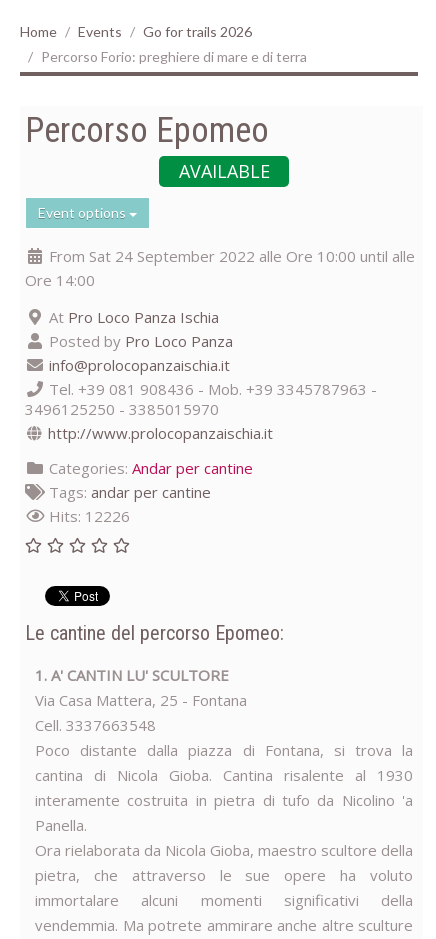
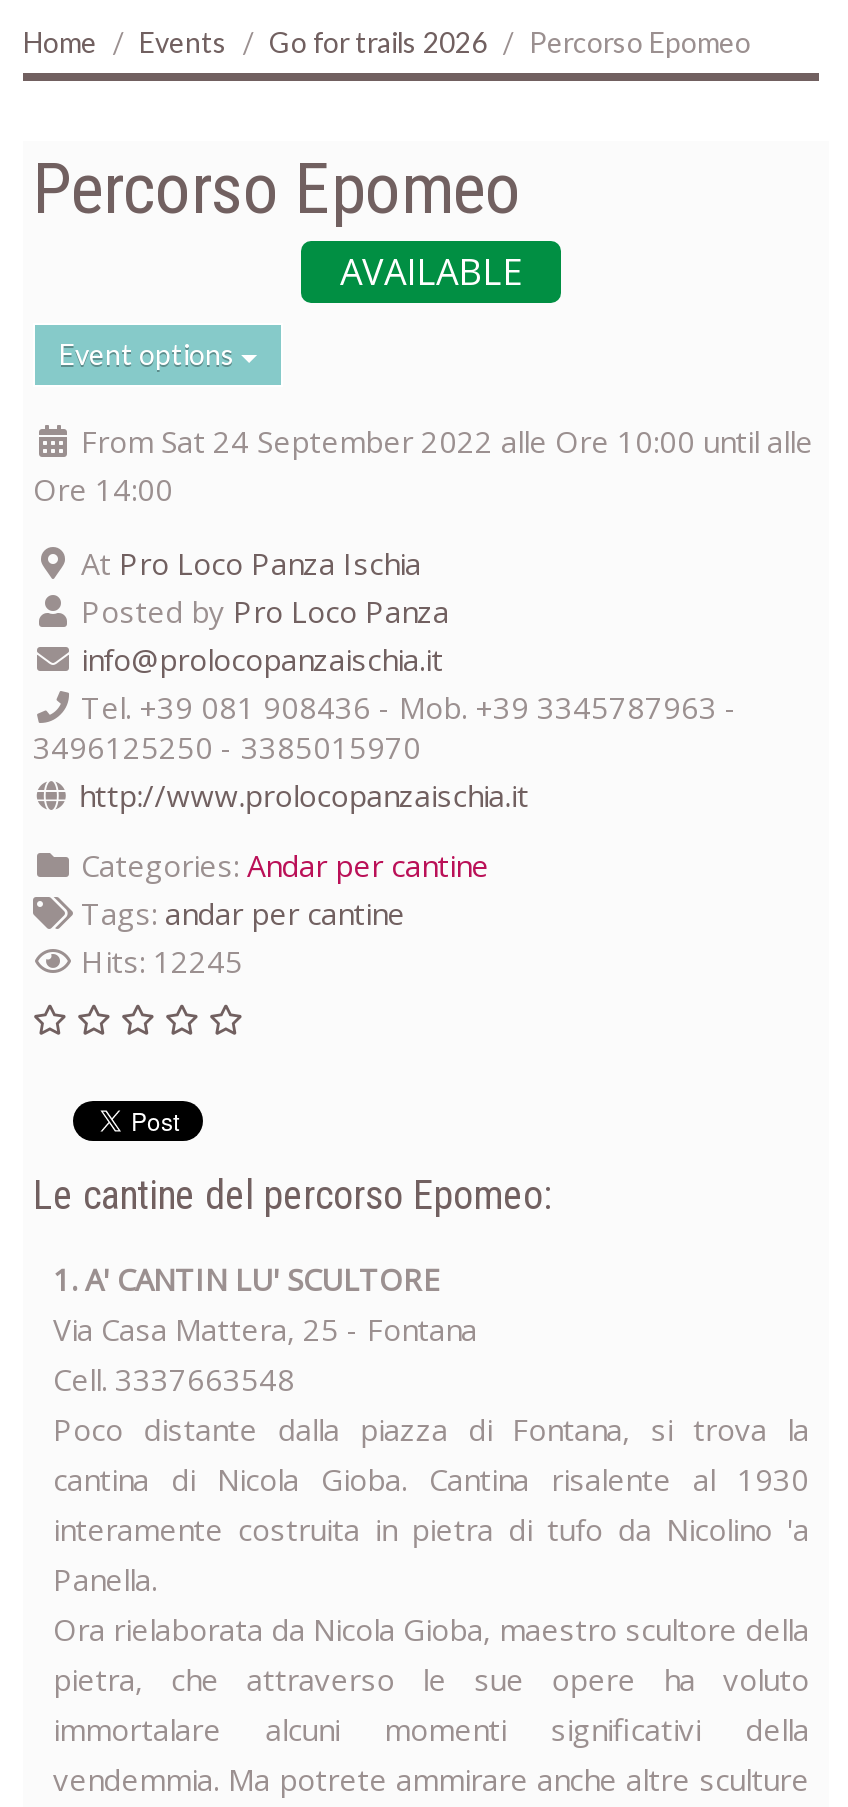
[41,48,307,65] Percorso Forio: preghiere di mare e di terra -> [529,26,751,60] Percorso Epomeo
[45,506,130,526] Hits: 12226 -> [73,942,243,982] Hits: 12245

